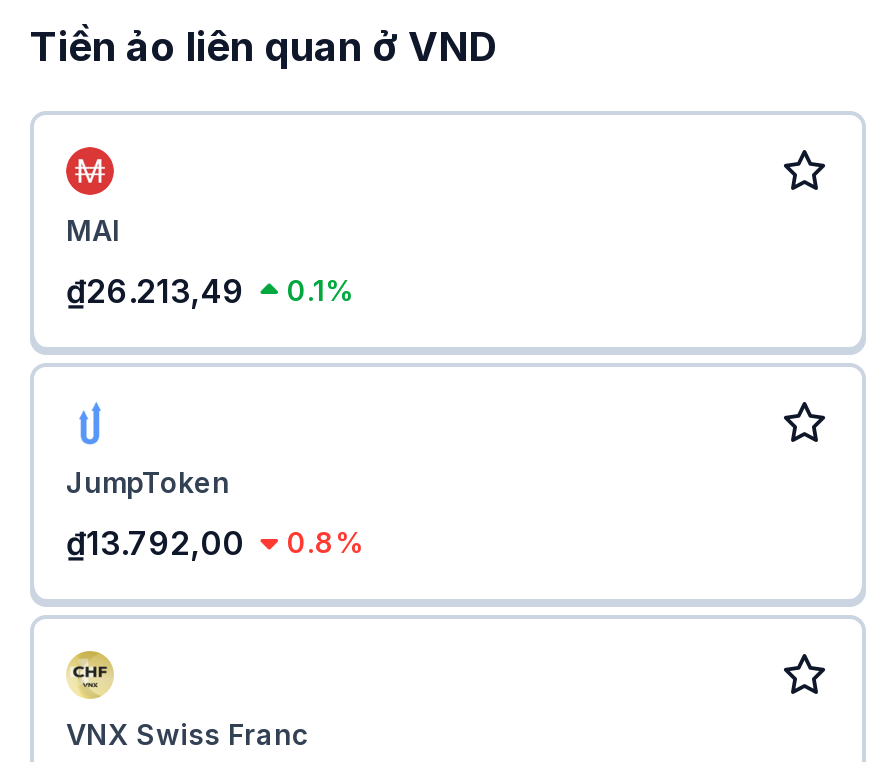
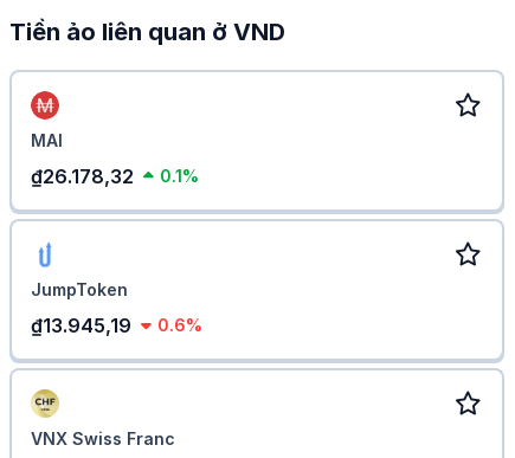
[66,271,353,311] ₫26.213,49 0.1% -> [31,165,198,188] ₫26.178,32 0.1%
[66,523,244,563] ₫13.792,00 -> [31,314,131,337] ₫13.945,19
[287,525,363,559] 0.8% -> [157,315,202,335] 0.6%

